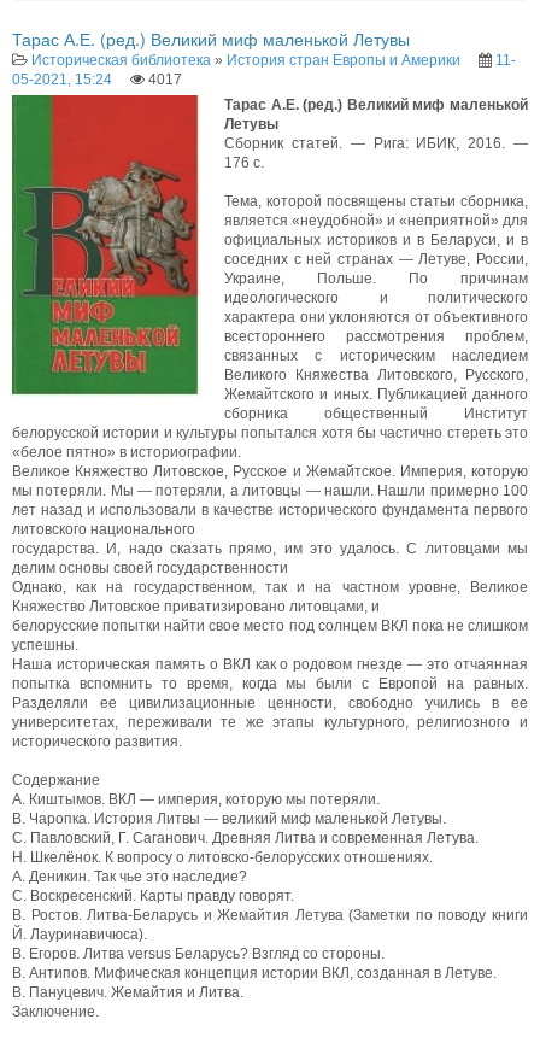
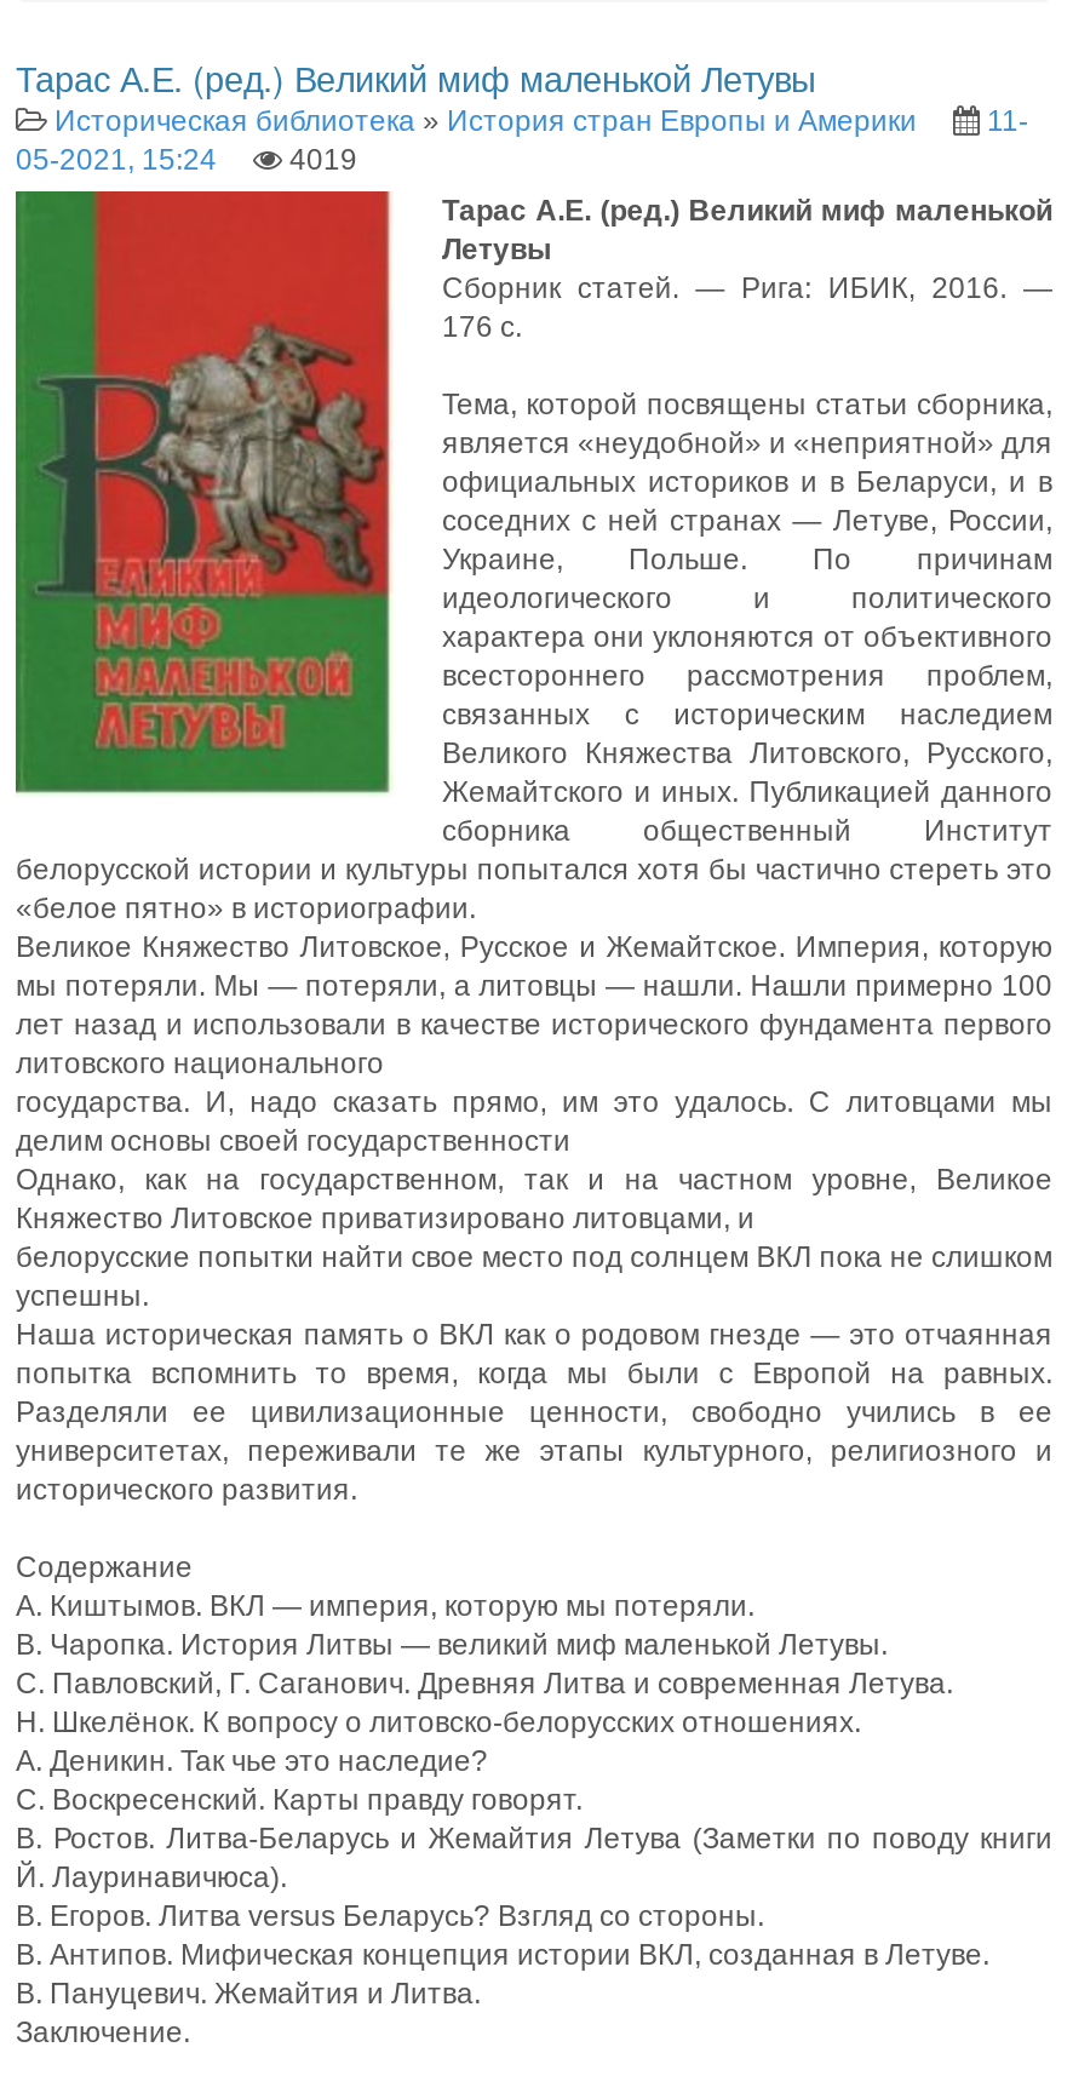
[12,71,196,88] 05-2021, 15:24 4017 -> [16,142,386,176] 05-2021, 15:24 4019

